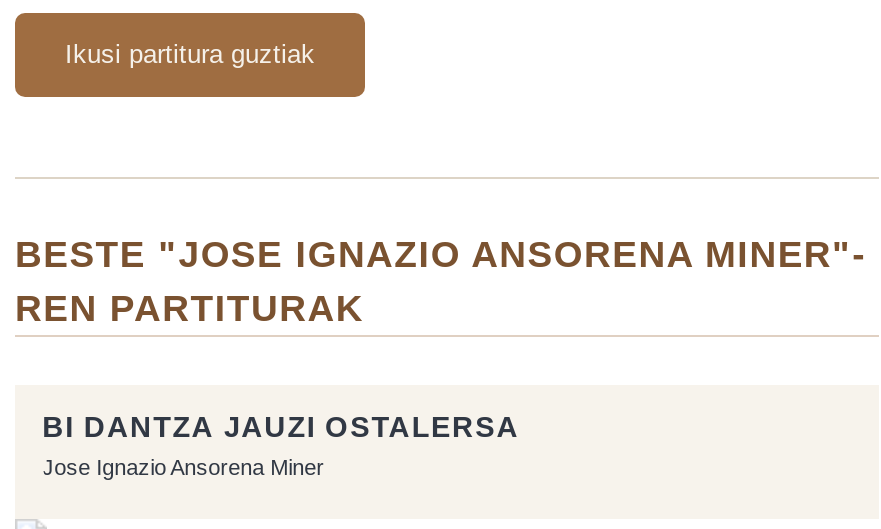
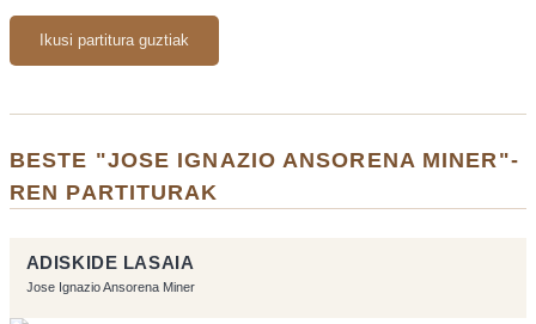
[42,411,520,443] BI DANTZA JAUZI OSTALERSA -> [26,253,194,273] ADISKIDE LASAIA

